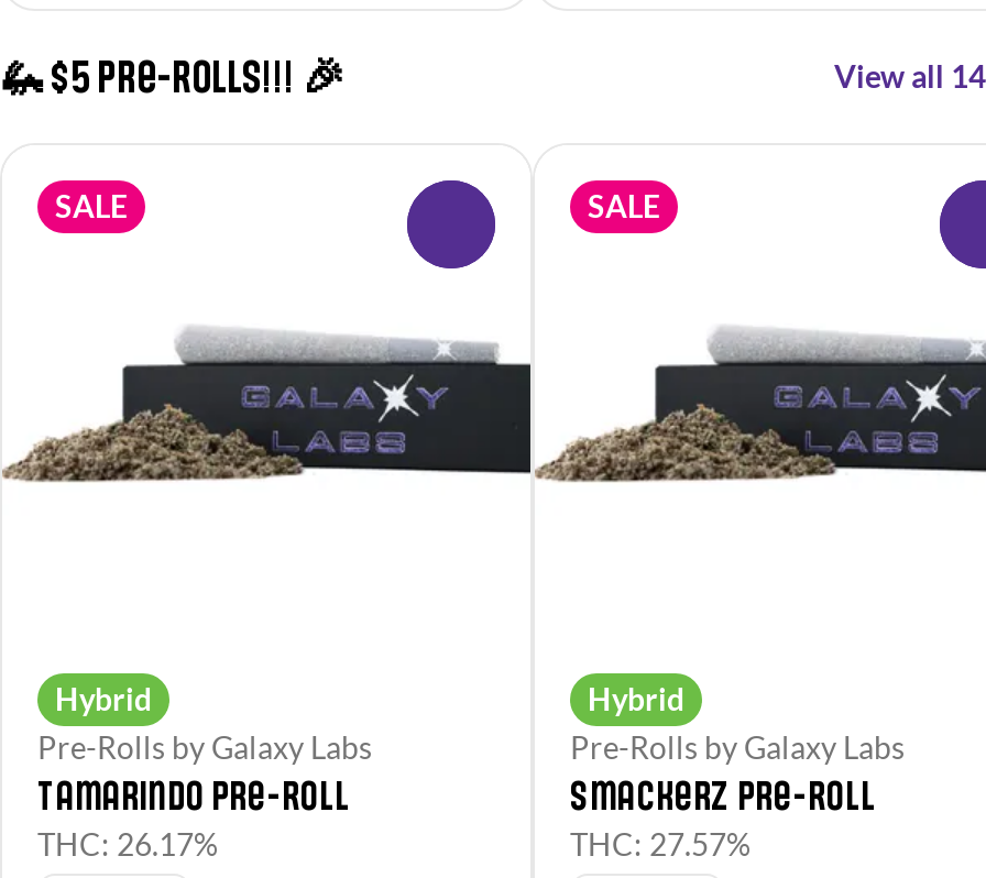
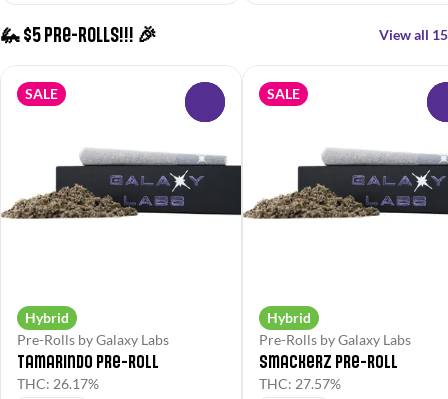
[834,57,986,95] View all 14 -> [379,26,448,43] View all 15

